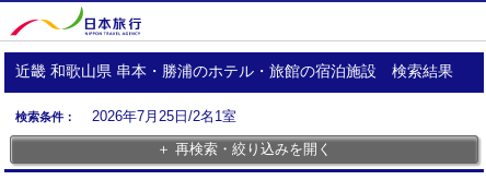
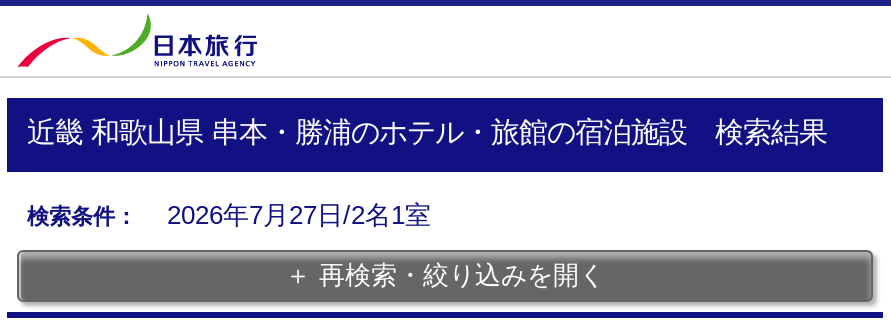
[15,108,236,124] 検索条件： 2026年7月25日/2名1室 -> [27,200,431,230] 検索条件： 2026年7月27日/2名1室

